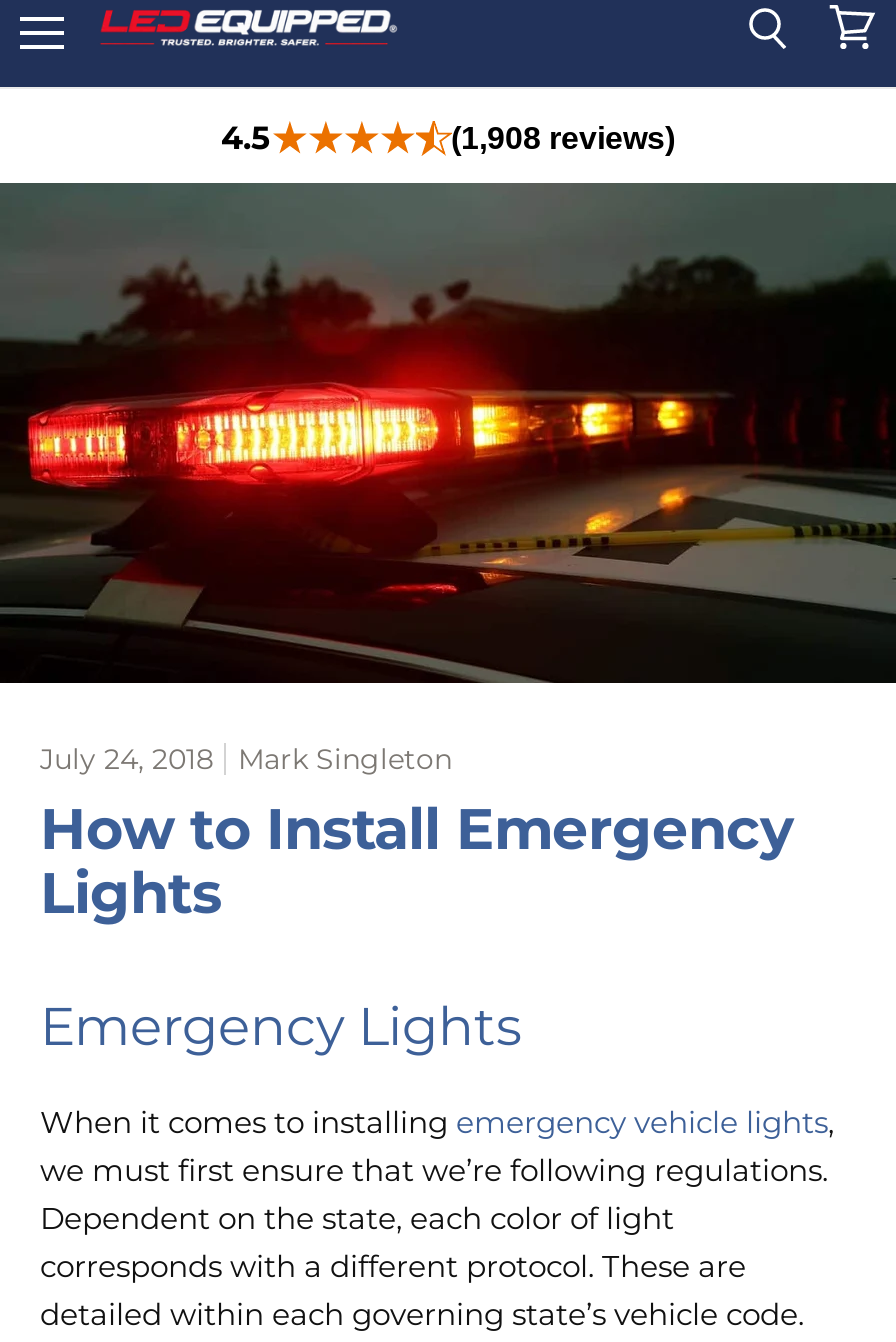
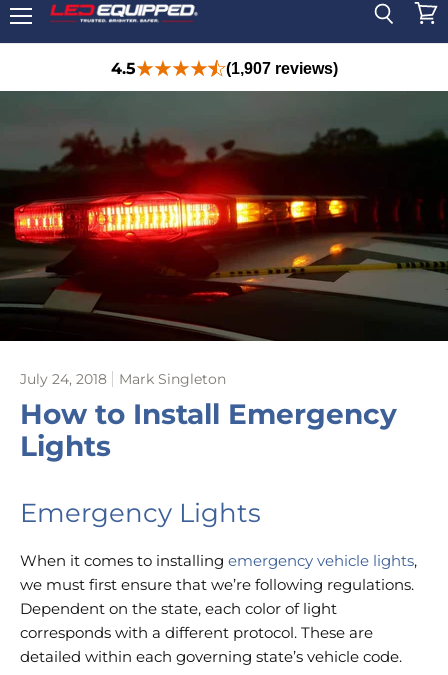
[451,121,675,155] (1,908 reviews) -> [225,60,337,77] (1,907 reviews)

